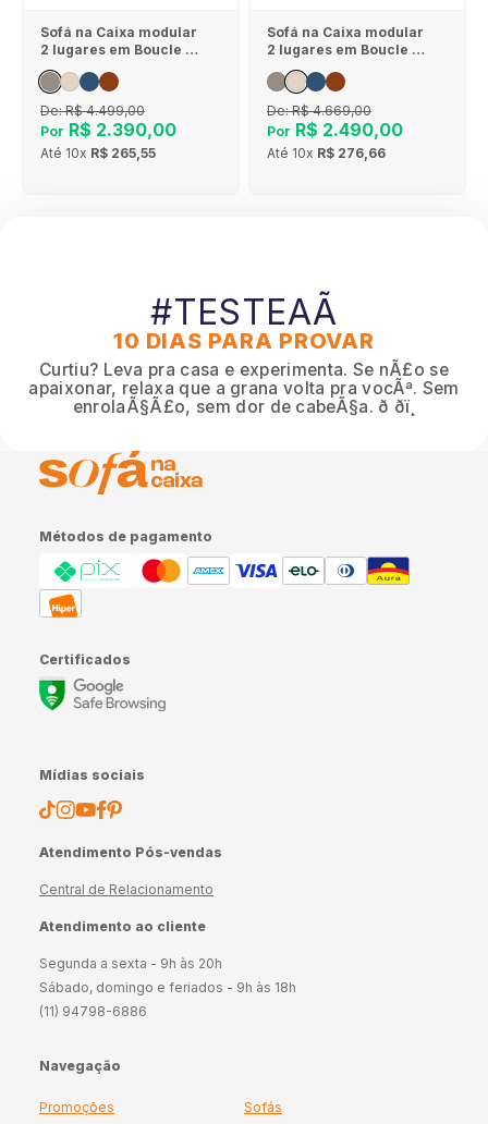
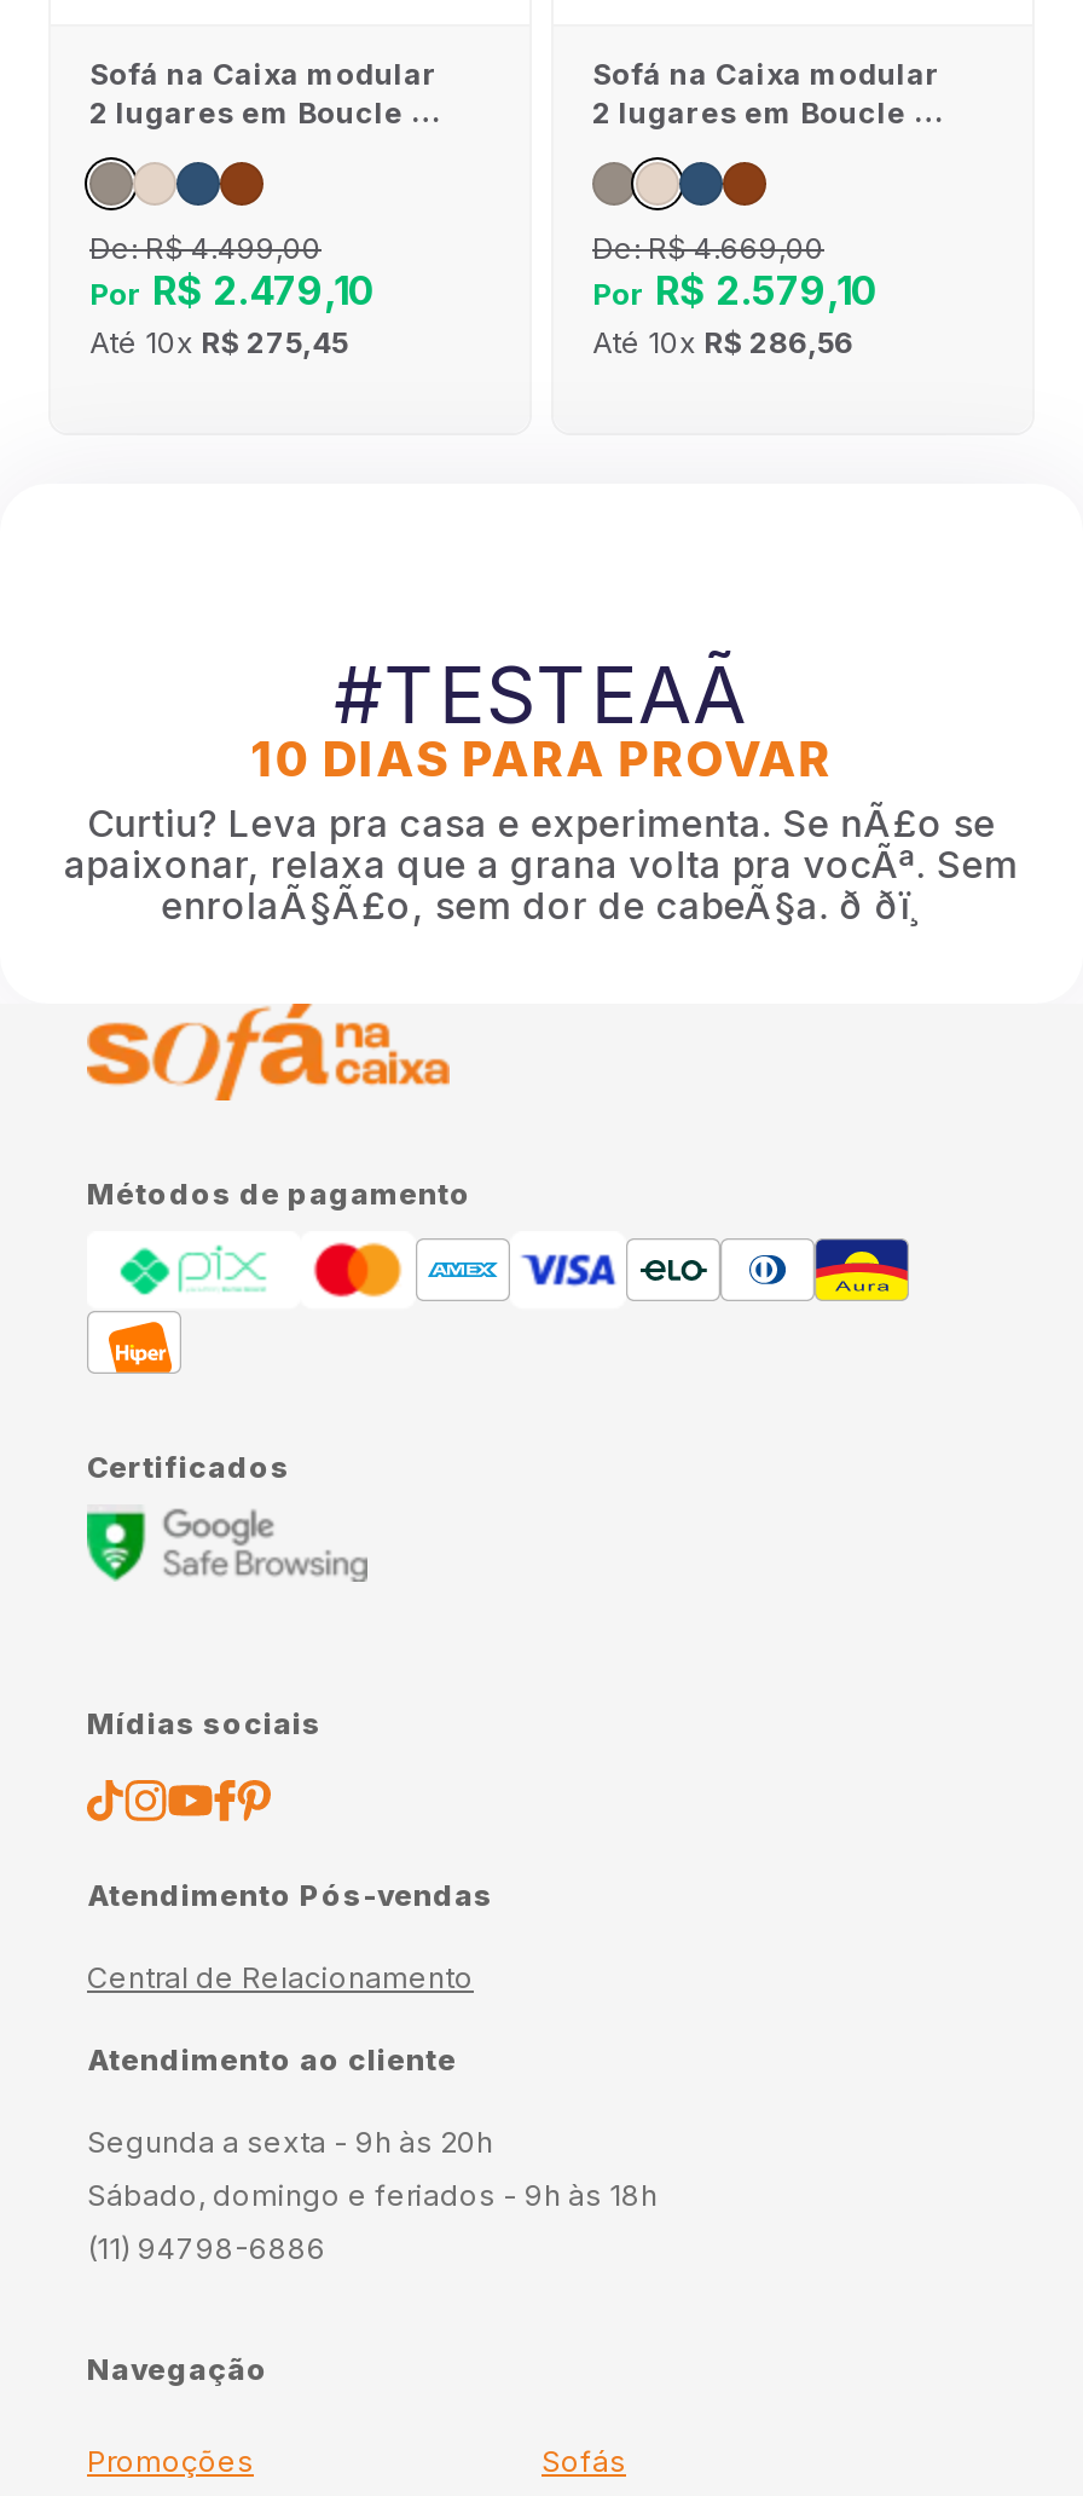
[40,119,176,141] Por R$ 2.390,00 -> [89,267,375,315] Por R$ 2.479,10
[267,119,403,141] Por R$ 2.490,00 -> [592,267,878,315] Por R$ 2.579,10
[40,145,156,162] Até 10x R$ 265,55 -> [89,325,348,361] Até 10x R$ 275,45
[267,145,386,162] Até 10x R$ 276,66 -> [592,325,853,361] Até 10x R$ 286,56

